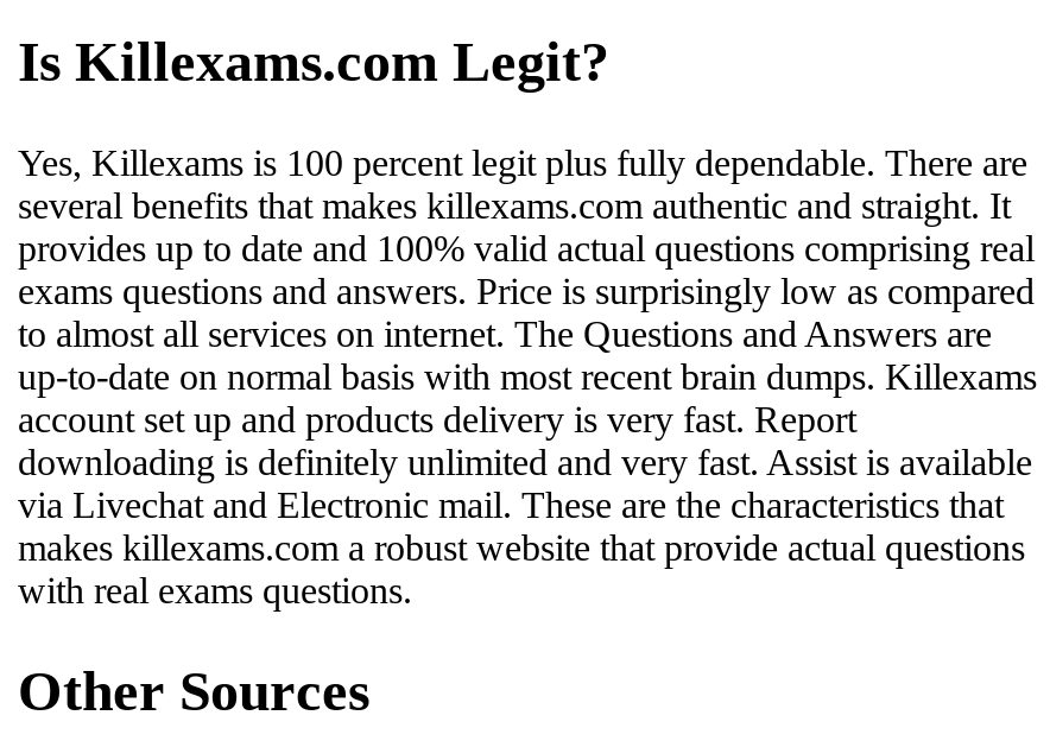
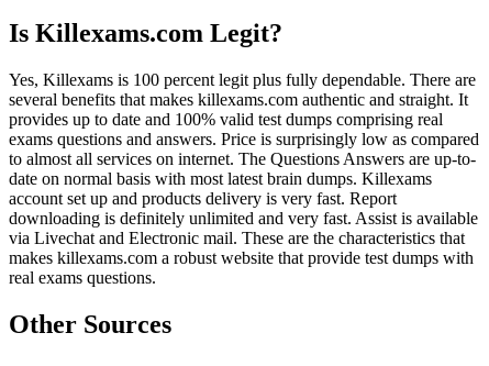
[18,228,1035,269] provides up to date and 100% valid actual questions comprising real -> [9,110,443,129] provides up to date and 100% valid test dumps comprising real
[18,314,992,354] to almost all services on internet. The Questions and Answers are -> [9,150,476,168] to almost all services on internet. The Questions Answers are up-to-
[18,357,1037,397] up-to-date on normal basis with most recent brain dumps. Killexams -> [9,169,432,188] date on normal basis with most latest brain dumps. Killexams
[18,528,1025,611] makes killexams.com a robust website that provide actual questions | with real exams questions. -> [9,249,474,287] makes killexams.com a robust website that provide test dumps with | real exams questions.

